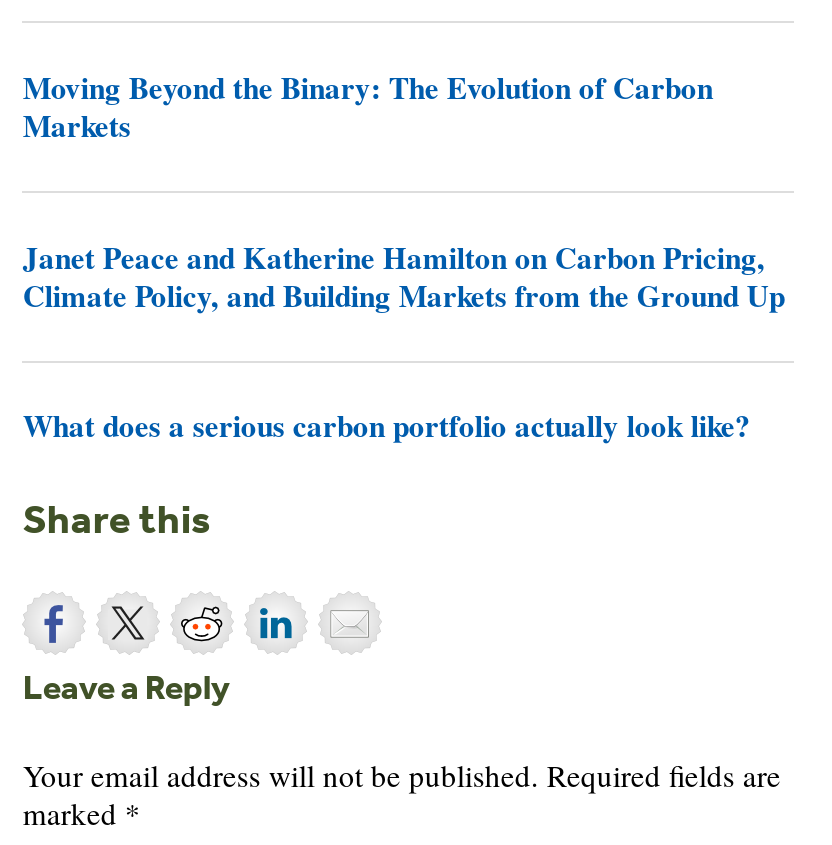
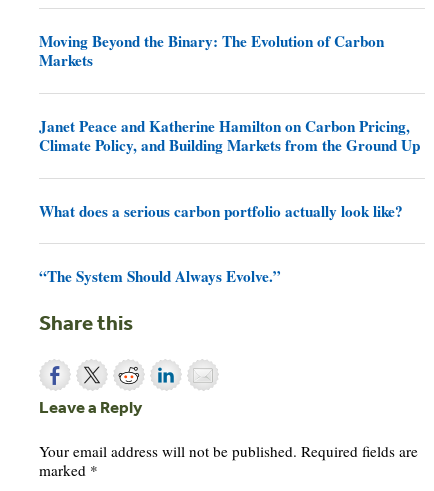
none -> [39,265,281,287] “The System Should Always Evolve.”

